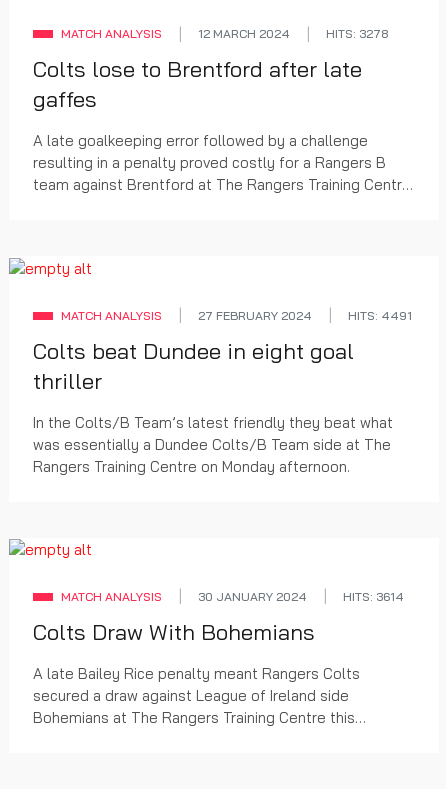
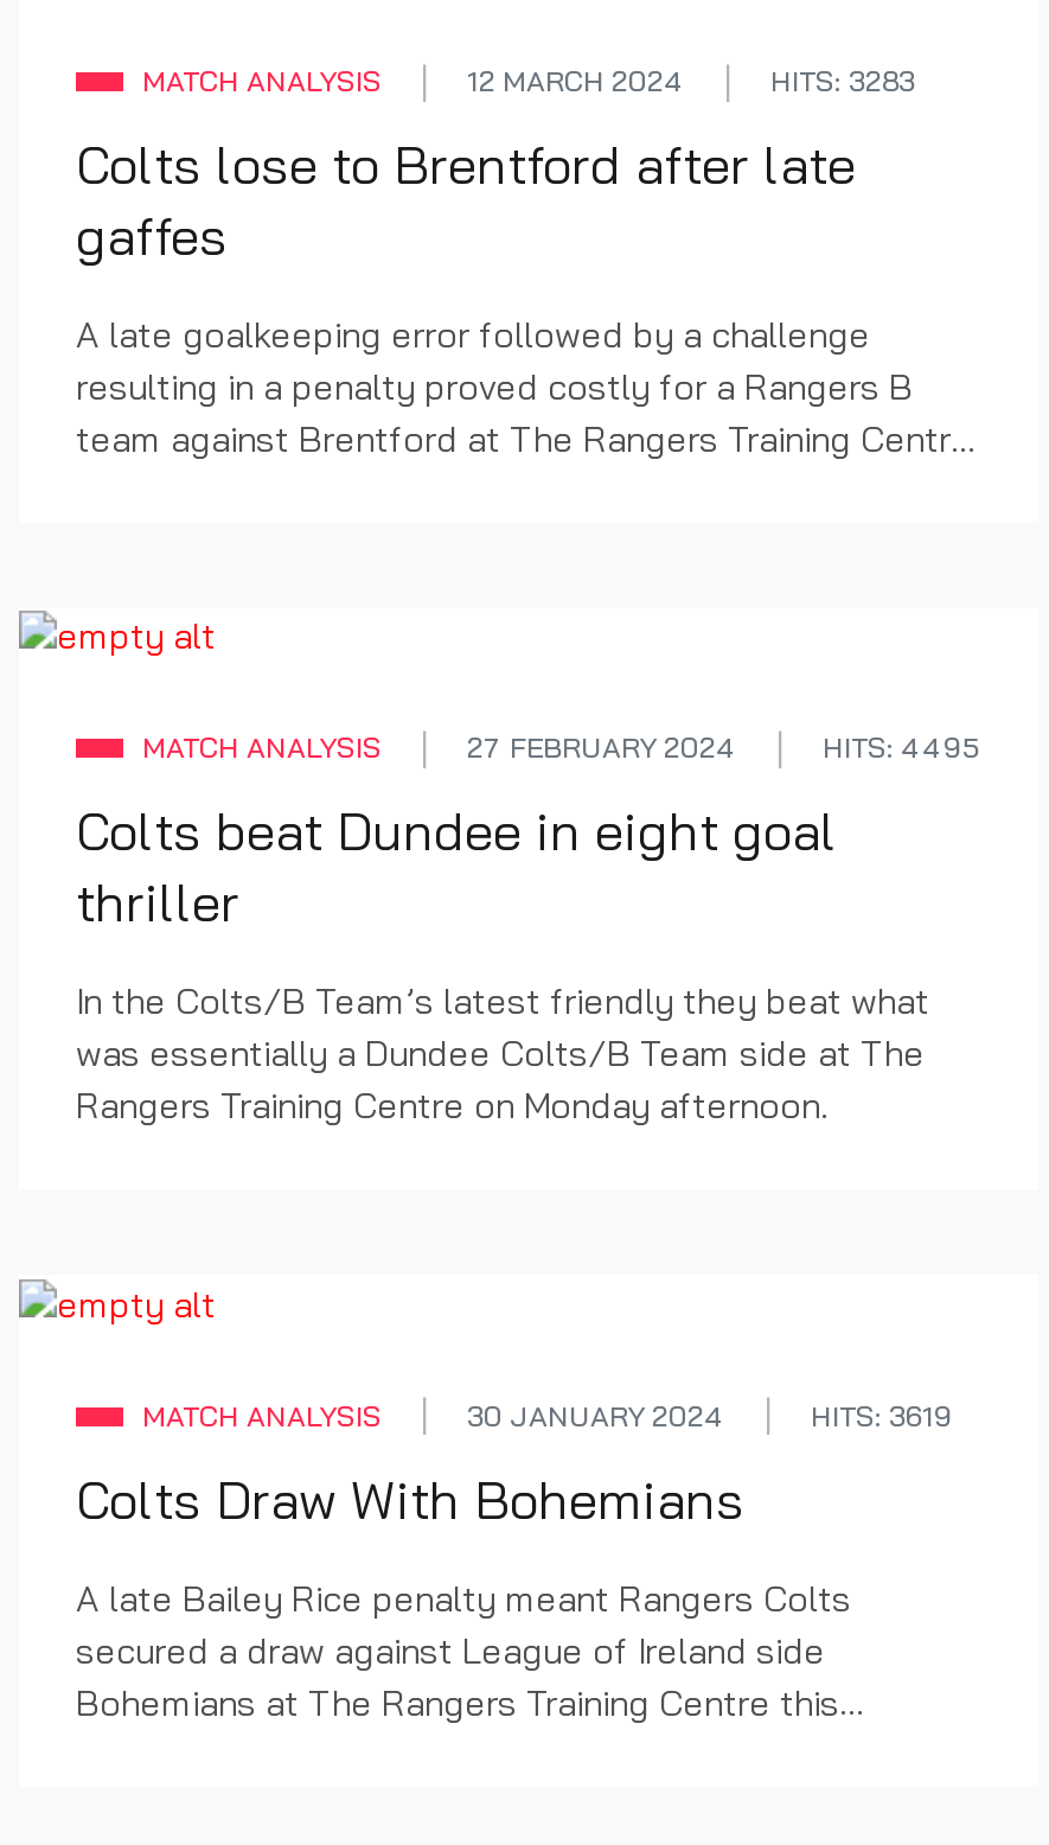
[326,26,388,41] HITS: 3278 -> [770,64,915,99] HITS: 3283
[348,307,412,322] HITS: 4491 -> [823,730,981,766] HITS: 4495
[343,589,404,604] HITS: 3614 -> [811,1398,953,1433] HITS: 3619

